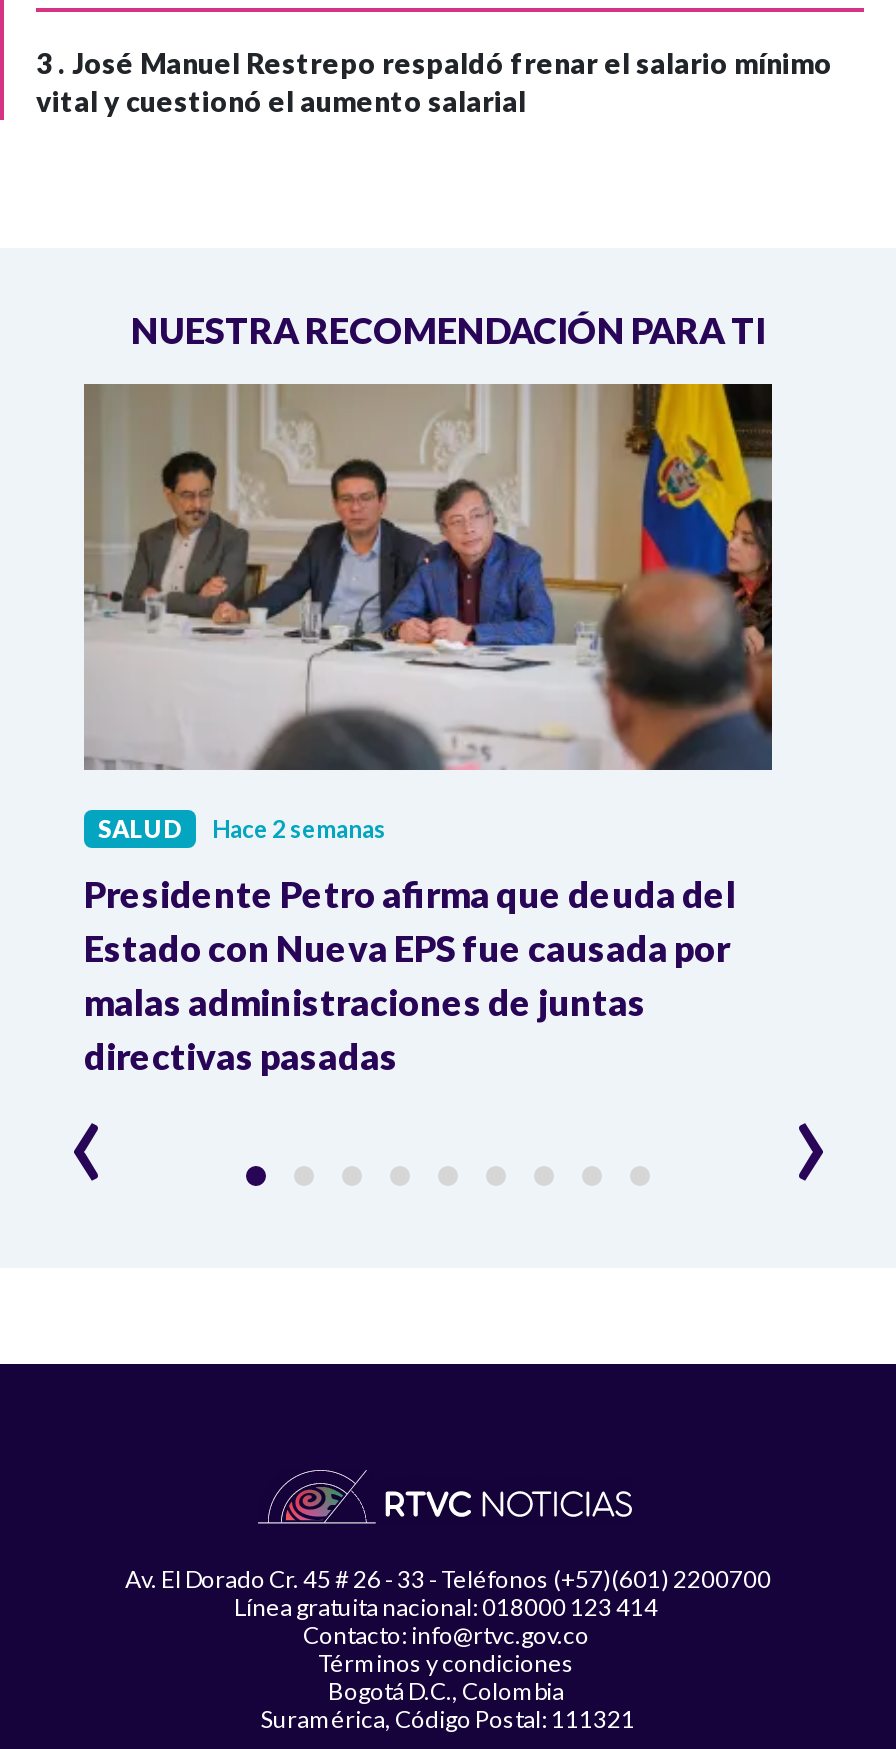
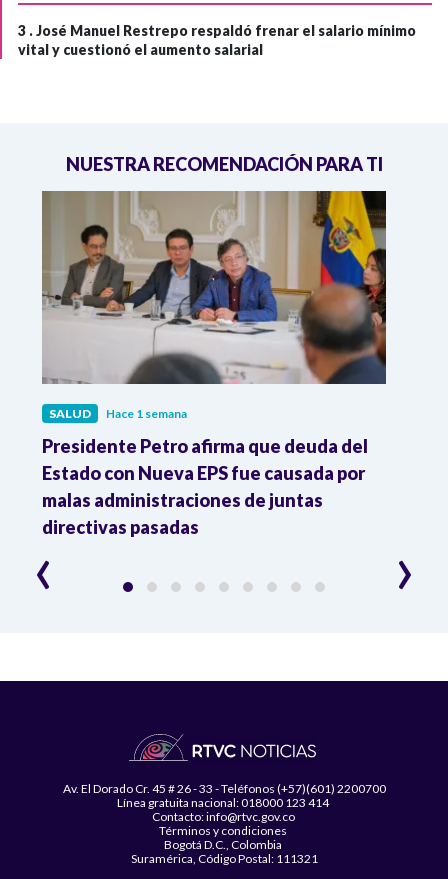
[98,813,386,843] SALUD Hace 2 semanas -> [49,405,187,420] SALUD Hace 1 semana

